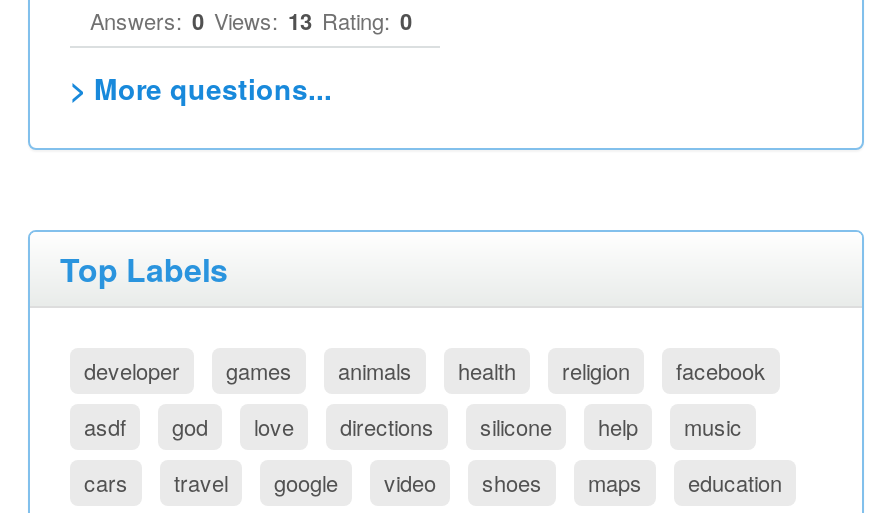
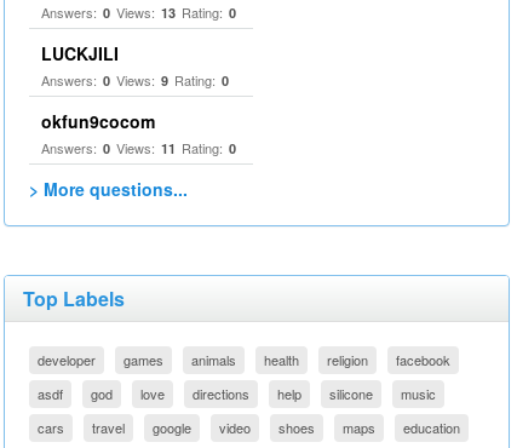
none -> [41,41,236,157] LUCKJILI | Answers: 0 Views: 9 Rating: 0 | okfun9cocom | Answers: 0 Views: 11 Rating: 0
moved [480,410,552,442] -> [329,384,373,403]: silicone

